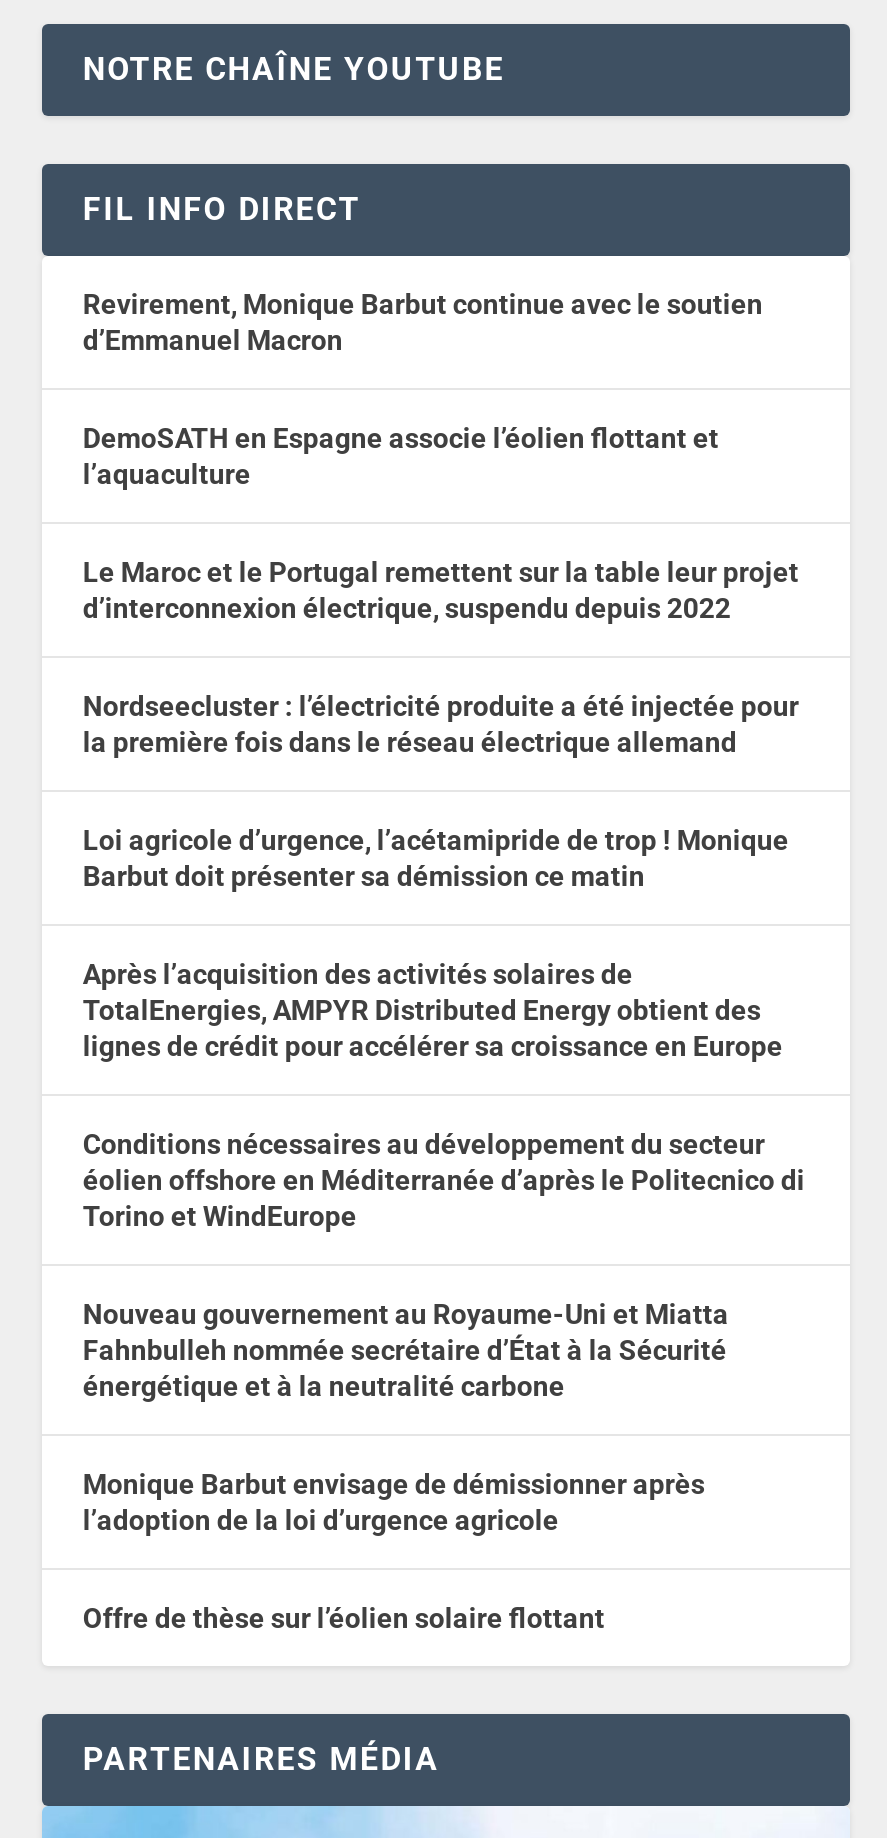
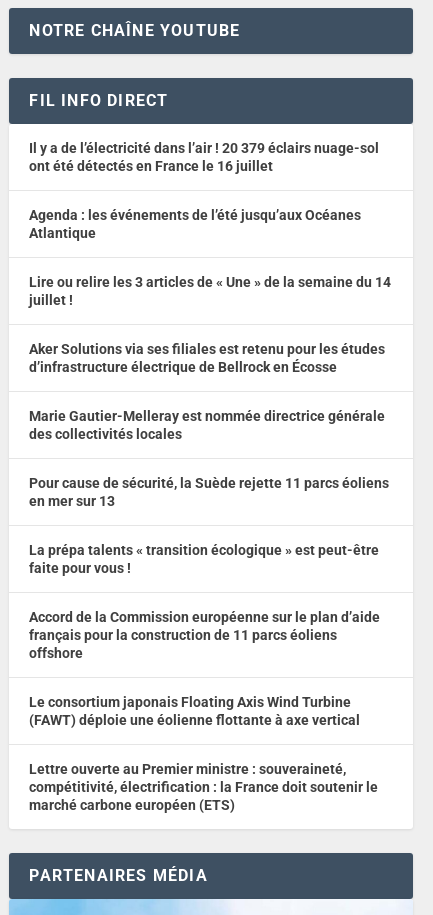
[83,288,763,356] Revirement, Monique Barbut continue avec le soutien | d’Emmanuel Macron -> [29,140,379,174] Il y a de l’électricité dans l’air ! 20 379 éclairs nuage-sol | ont été détectés en France le 16 juillet
[83,422,719,490] DemoSATH en Espagne associe l’éolien flottant et | l’aquaculture -> [29,207,361,241] Agenda : les événements de l’été jusqu’aux Océanes | Atlantique
[83,556,799,624] Le Maroc et le Portugal remettent sur la table leur projet | d’interconnexion électrique, suspendu depuis 2022 -> [29,274,391,308] Lire ou relire les 3 articles de « Une » de la semaine du 14 | juillet !
[83,690,799,758] Nordseecluster : l’électricité produite a été injectée pour | la première fois dans le réseau électrique allemand -> [29,341,385,375] Aker Solutions via ses filiales est retenu pour les études | d’infrastructure électrique de Bellrock en Écosse
[83,824,789,892] Loi agricole d’urgence, l’acétamipride de trop ! Monique | Barbut doit présenter sa démission ce matin -> [29,408,385,442] Marie Gautier-Melleray est nommée directrice générale | des collectivités locales
[83,958,783,1062] Après l’acquisition des activités solaires de | TotalEnergies, AMPYR Distributed Energy obtient des | lignes de crédit pour accélérer sa croissance en Europe -> [29,475,389,509] Pour cause de sécurité, la Suède rejette 11 parcs éoliens | en mer sur 13
[83,1128,805,1232] Conditions nécessaires au développement du secteur | éolien offshore en Méditerranée d’après le Politecnico di | Torino et WindEurope -> [29,542,379,576] La prépa talents « transition écologique » est peut-être | faite pour vous !
[83,1298,729,1402] Nouveau gouvernement au Royaume-Uni et Miatta | Fahnbulleh nommée secrétaire d’État à la Sécurité | énergétique et à la neutralité carbone -> [29,609,380,661] Accord de la Commission européenne sur le plan d’aide | français pour la construction de 11 parcs éoliens | offshore
[83,1468,705,1536] Monique Barbut envisage de démissionner après | l’adoption de la loi d’urgence agricole -> [29,694,360,728] Le consortium japonais Floating Axis Wind Turbine | (FAWT) déploie une éolienne flottante à axe vertical
[83,1602,605,1634] Offre de thèse sur l’éolien solaire flottant -> [29,761,378,813] Lettre ouverte au Premier ministre : souveraineté, | compétitivité, électrification : la France doit soutenir le | marché carbone européen (ETS)

